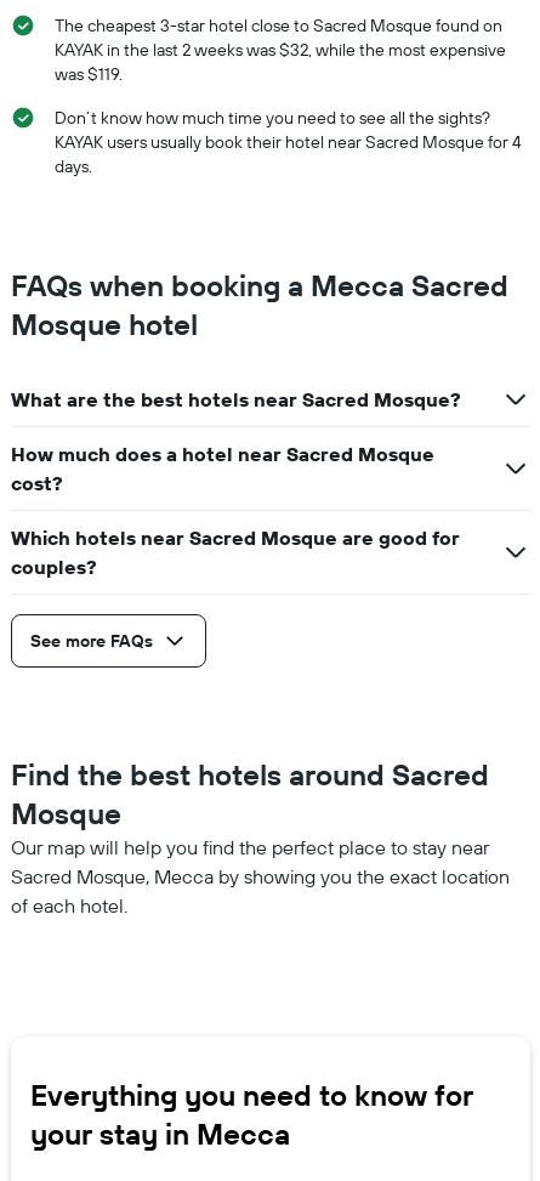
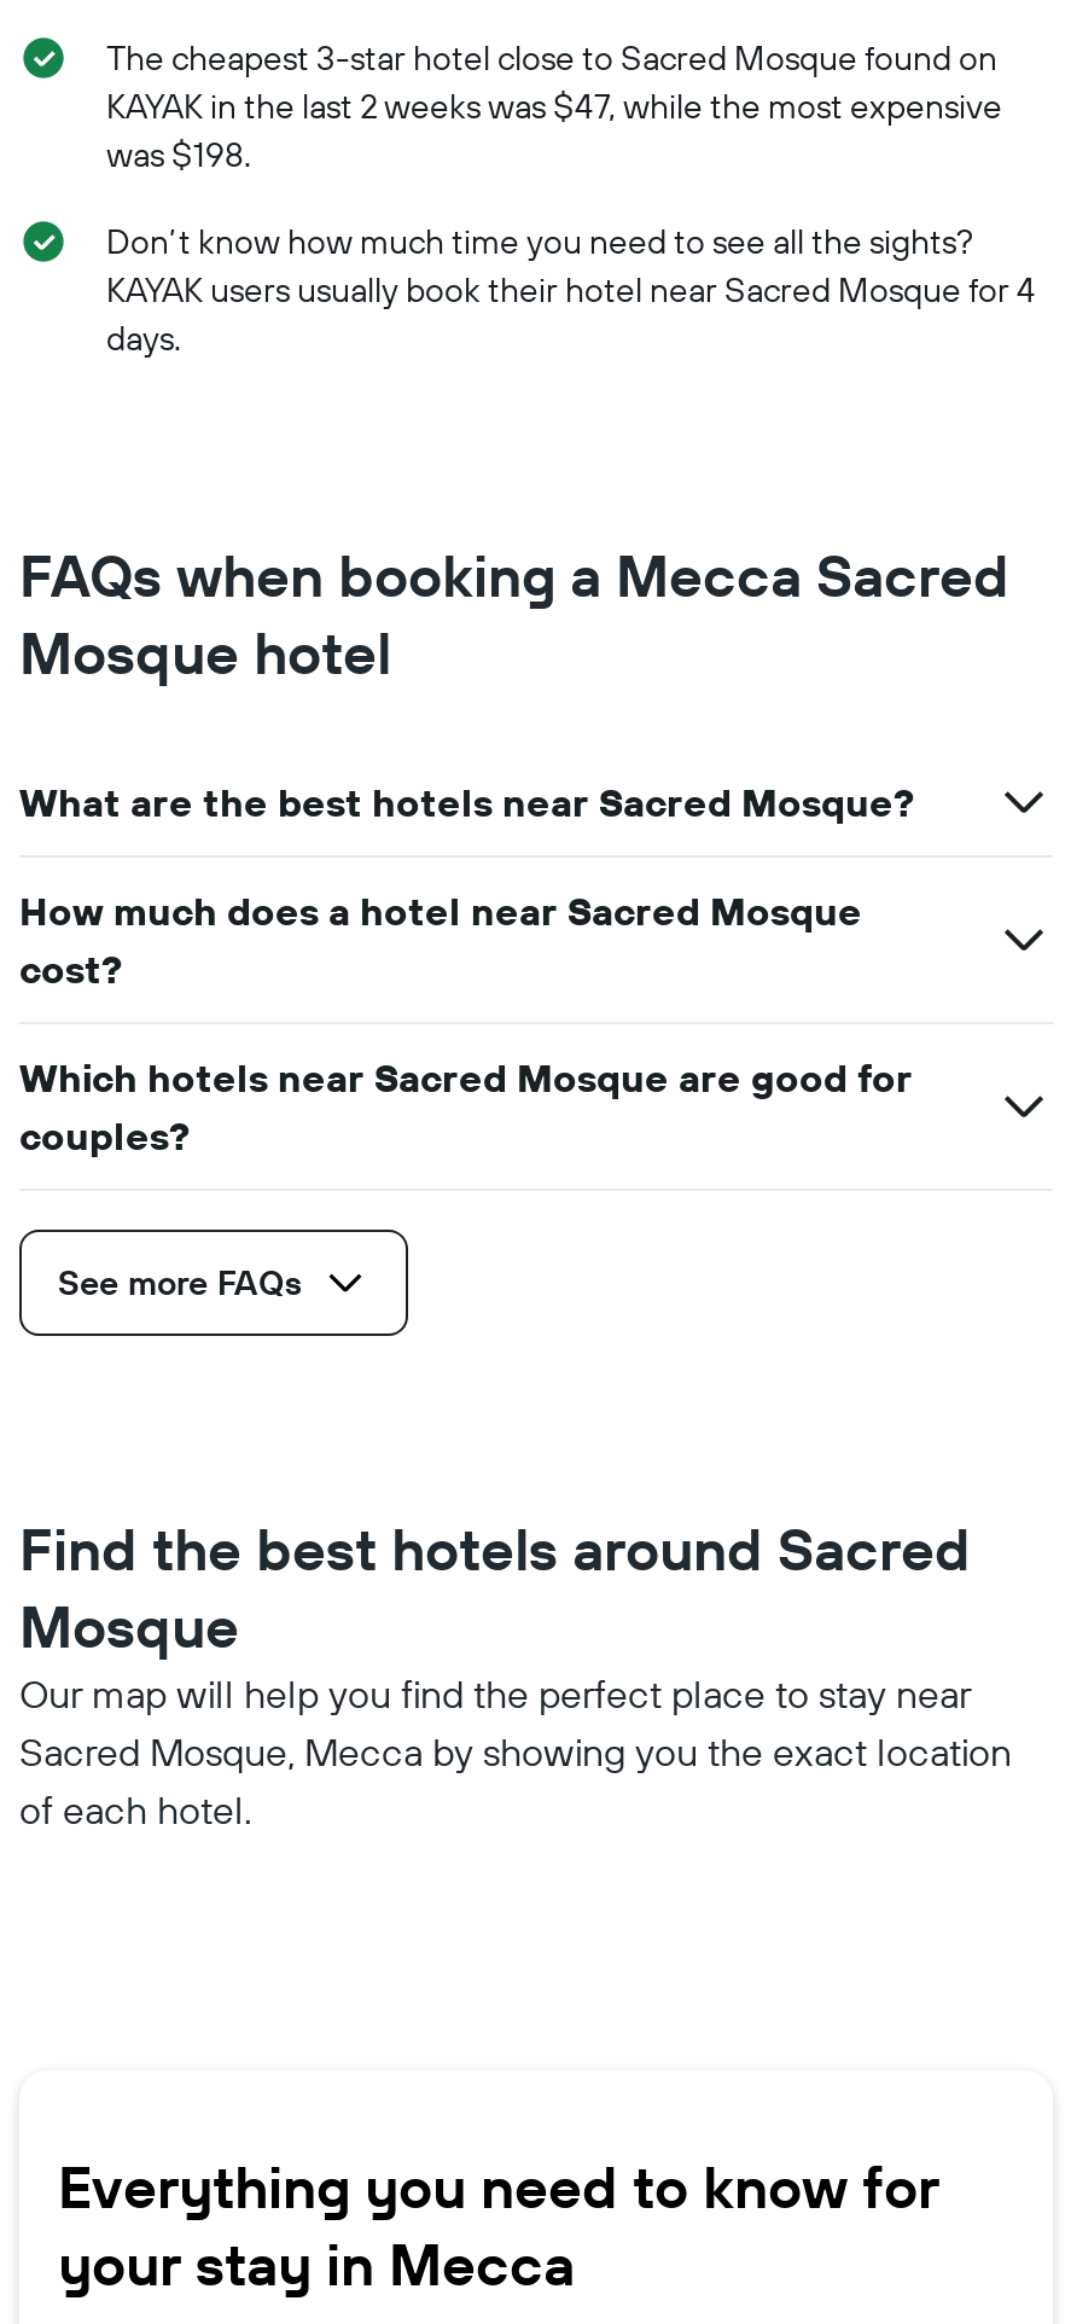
[55,39,506,61] KAYAK in the last 2 weeks was $32, while the most expensive -> [106,85,1002,128] KAYAK in the last 2 weeks was $47, while the most expensive
[55,63,123,85] was $119. -> [106,133,251,176] was $198.

